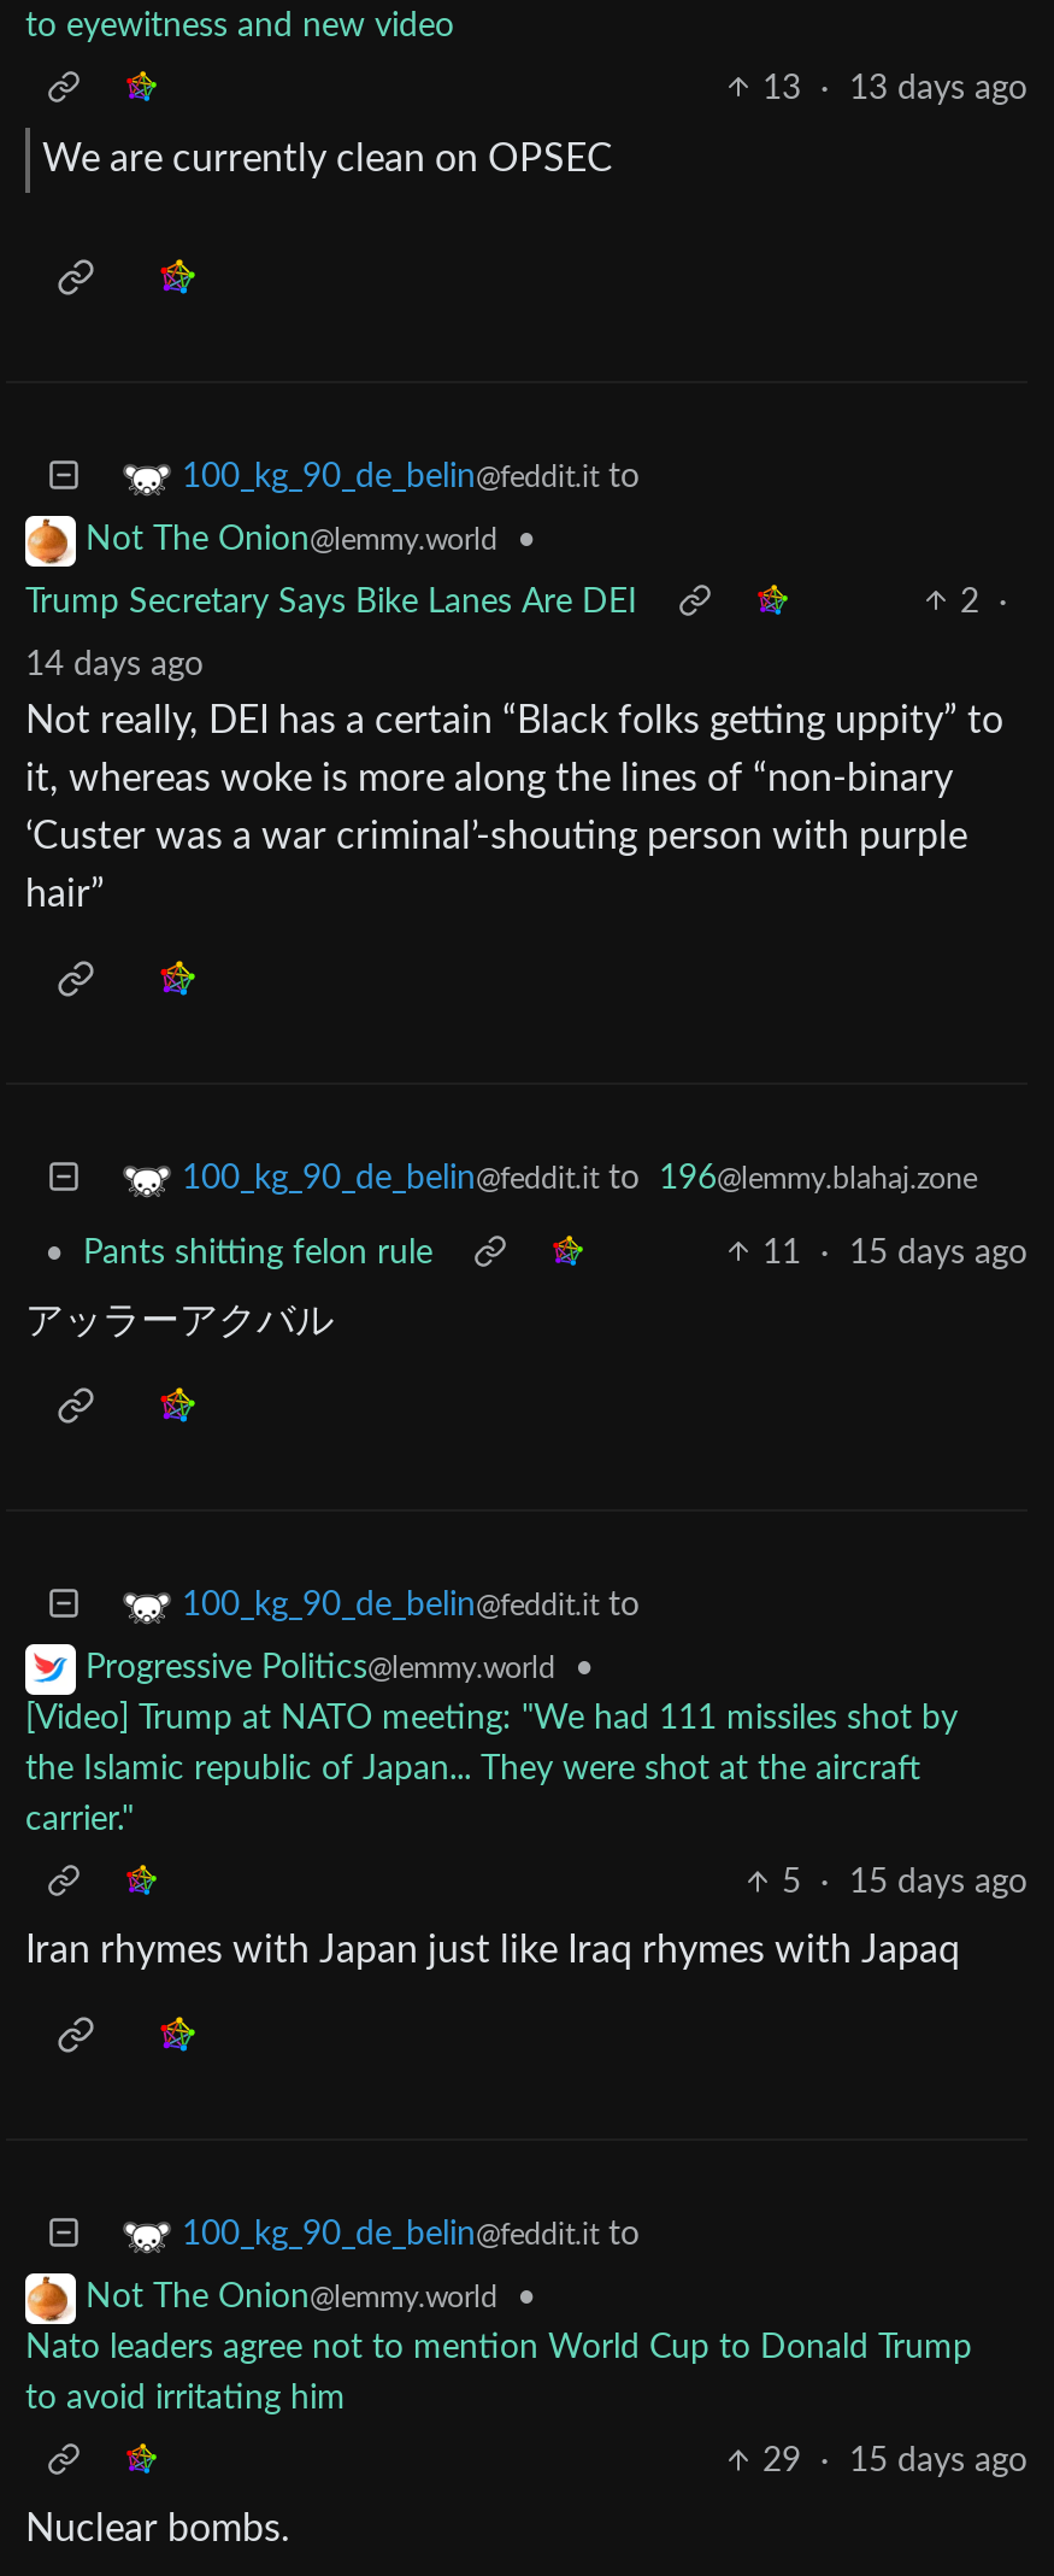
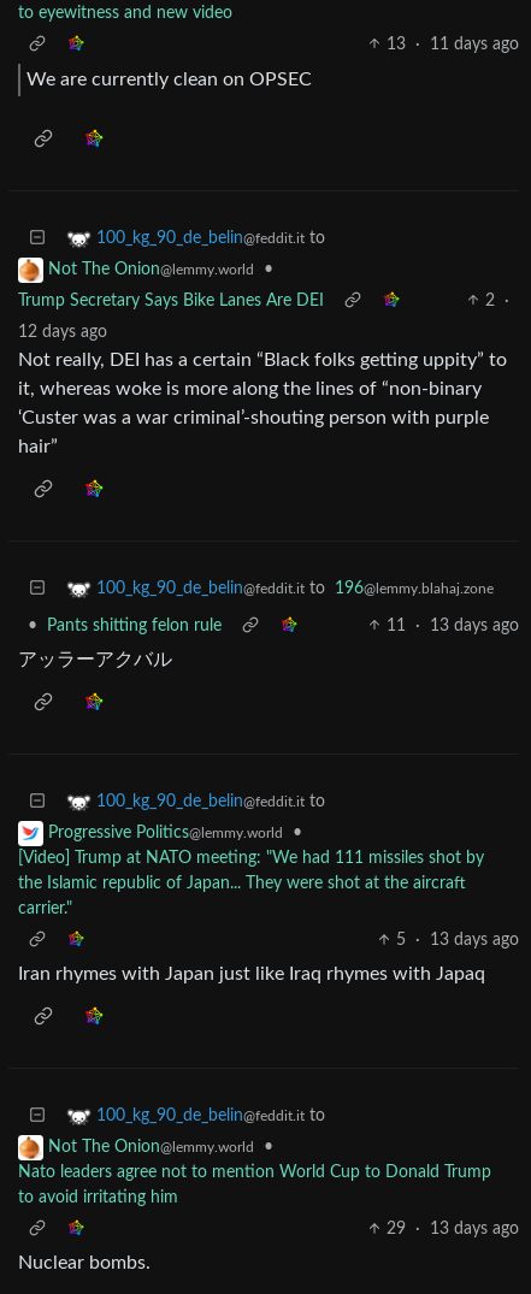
[762,72,1027,105] 13 · 13 days ago -> [387,36,519,53] 13 · 11 days ago
[25,648,204,682] 14 days ago -> [18,324,107,341] 12 days ago
[762,1237,1027,1270] 11 · 15 days ago -> [387,617,519,634] 11 · 13 days ago
[782,1866,1027,1900] 5 · 15 days ago -> [396,932,519,948] 5 · 13 days ago
[762,2445,1027,2478] 29 · 15 days ago -> [387,1221,519,1237] 29 · 13 days ago

